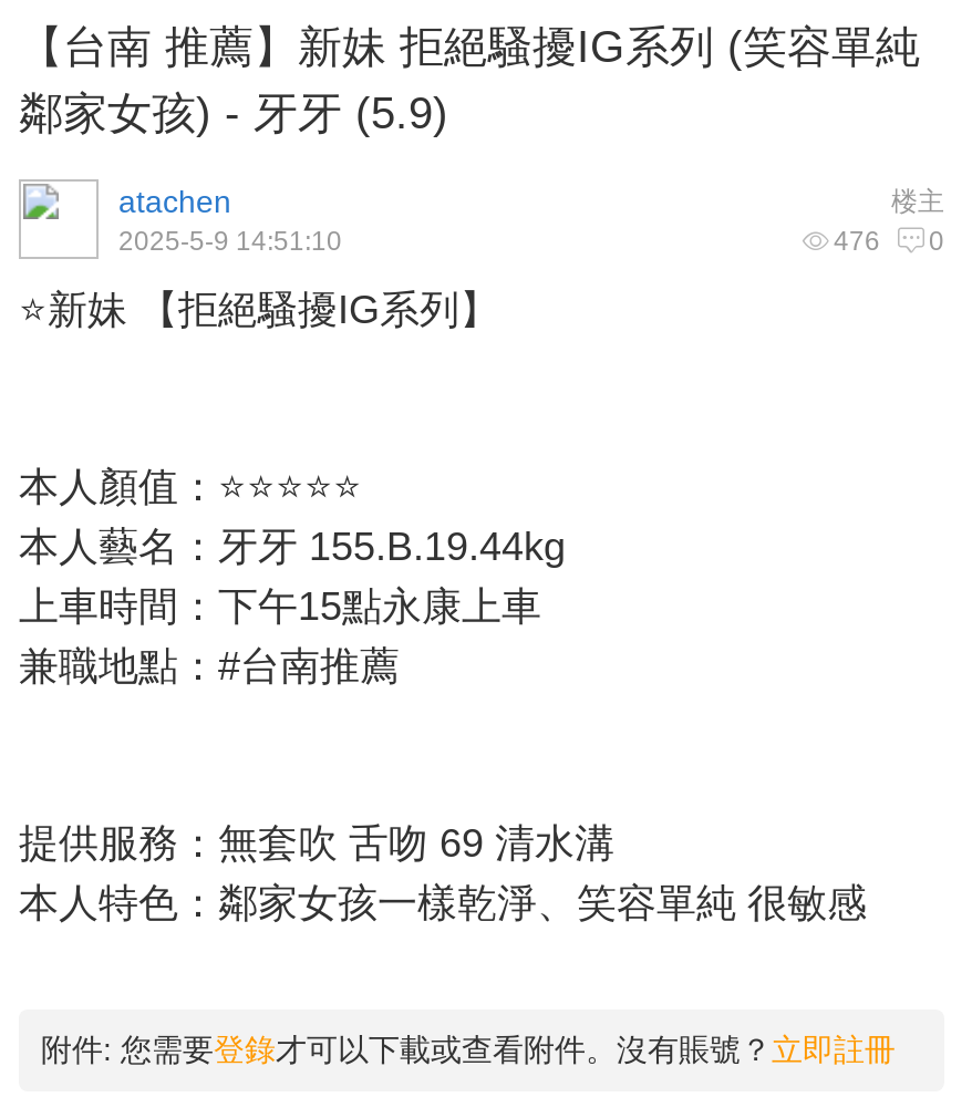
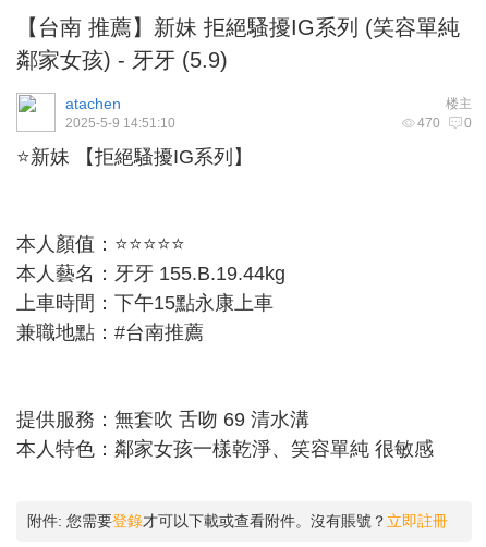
[834,226,944,257] 476 0 -> [417,116,472,131] 470 0

